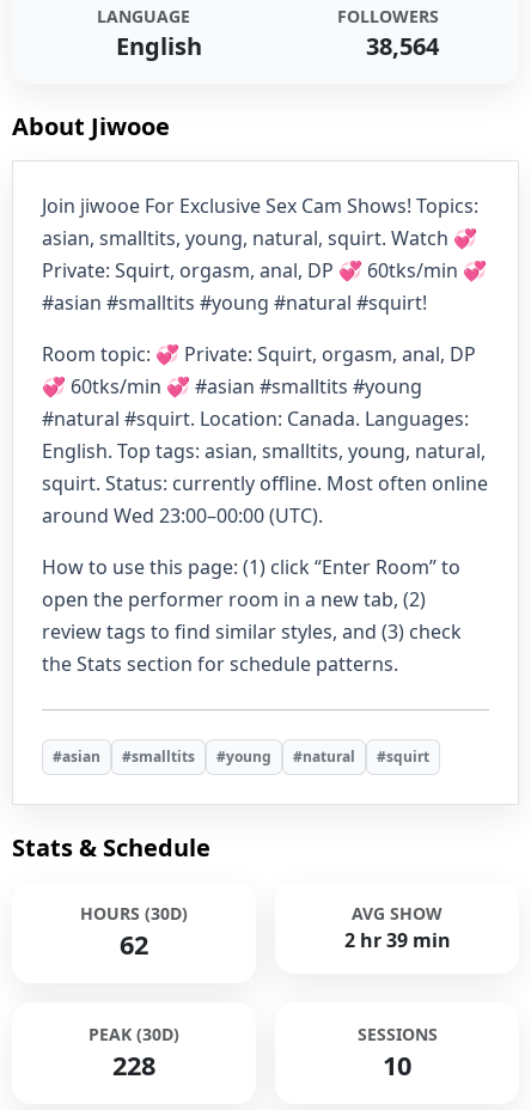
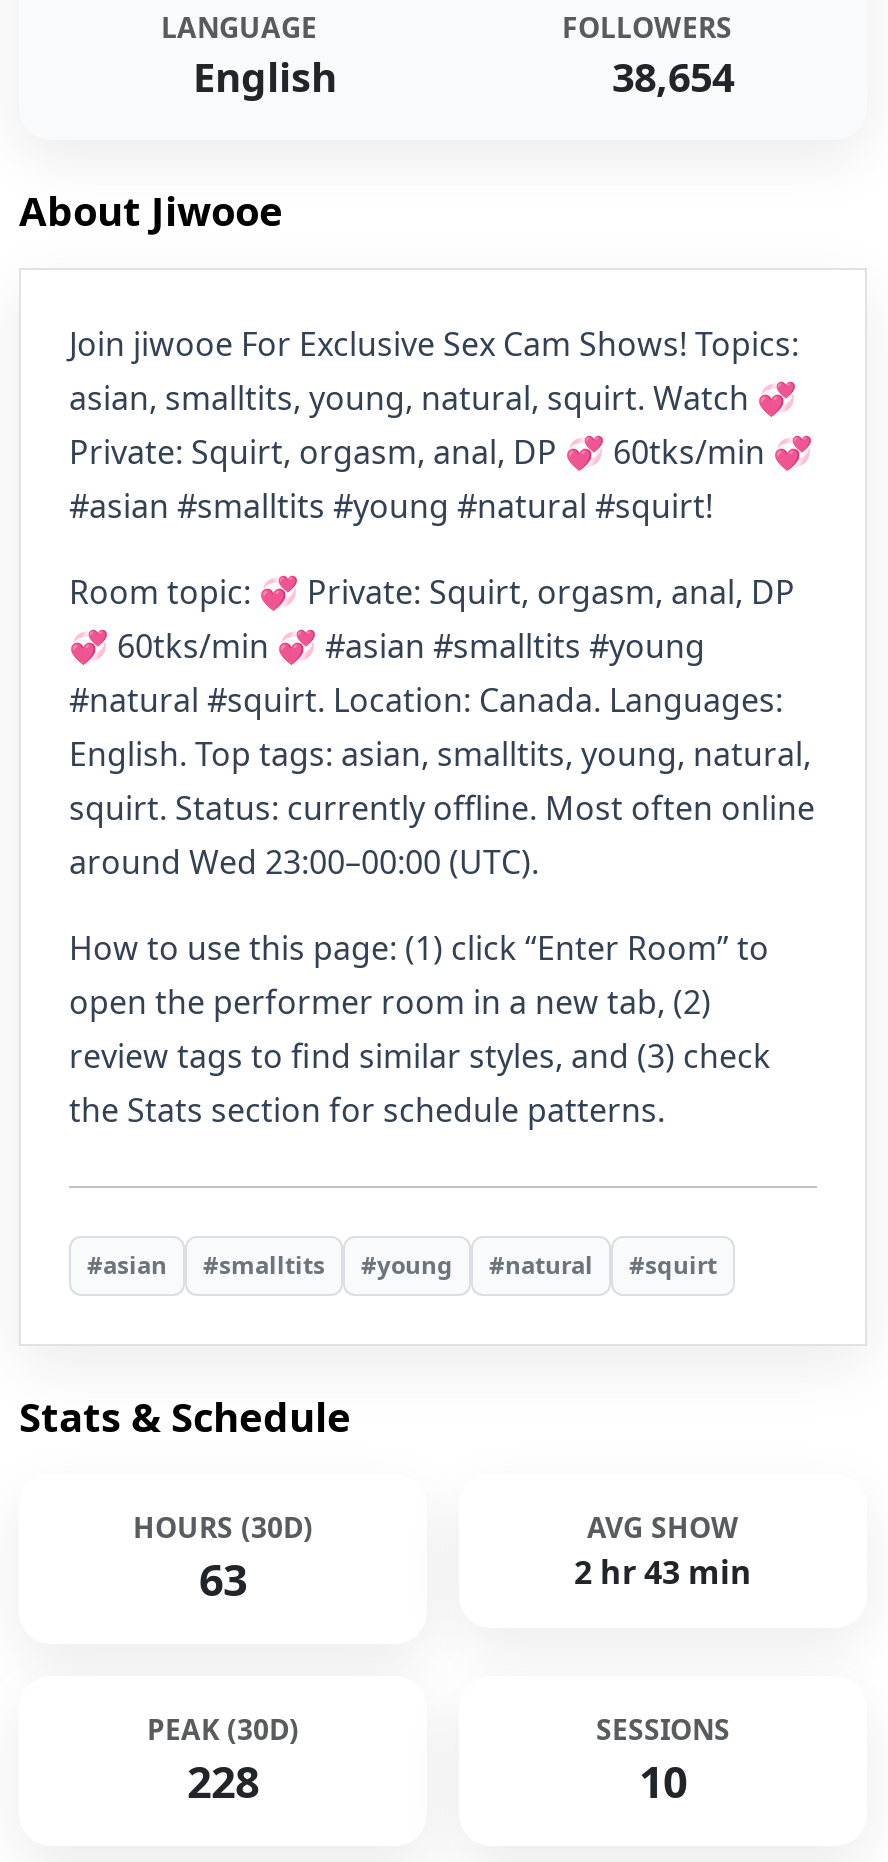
[366,30,439,62] 38,564 -> [612,50,734,104] 38,654
[120,927,148,961] 62 -> [199,1550,247,1608] 63
[344,927,450,953] 2 hr 39 min -> [574,1550,752,1594] 2 hr 43 min

